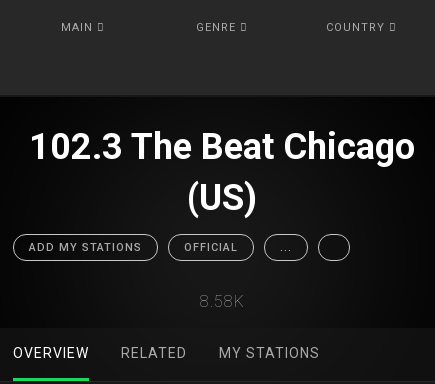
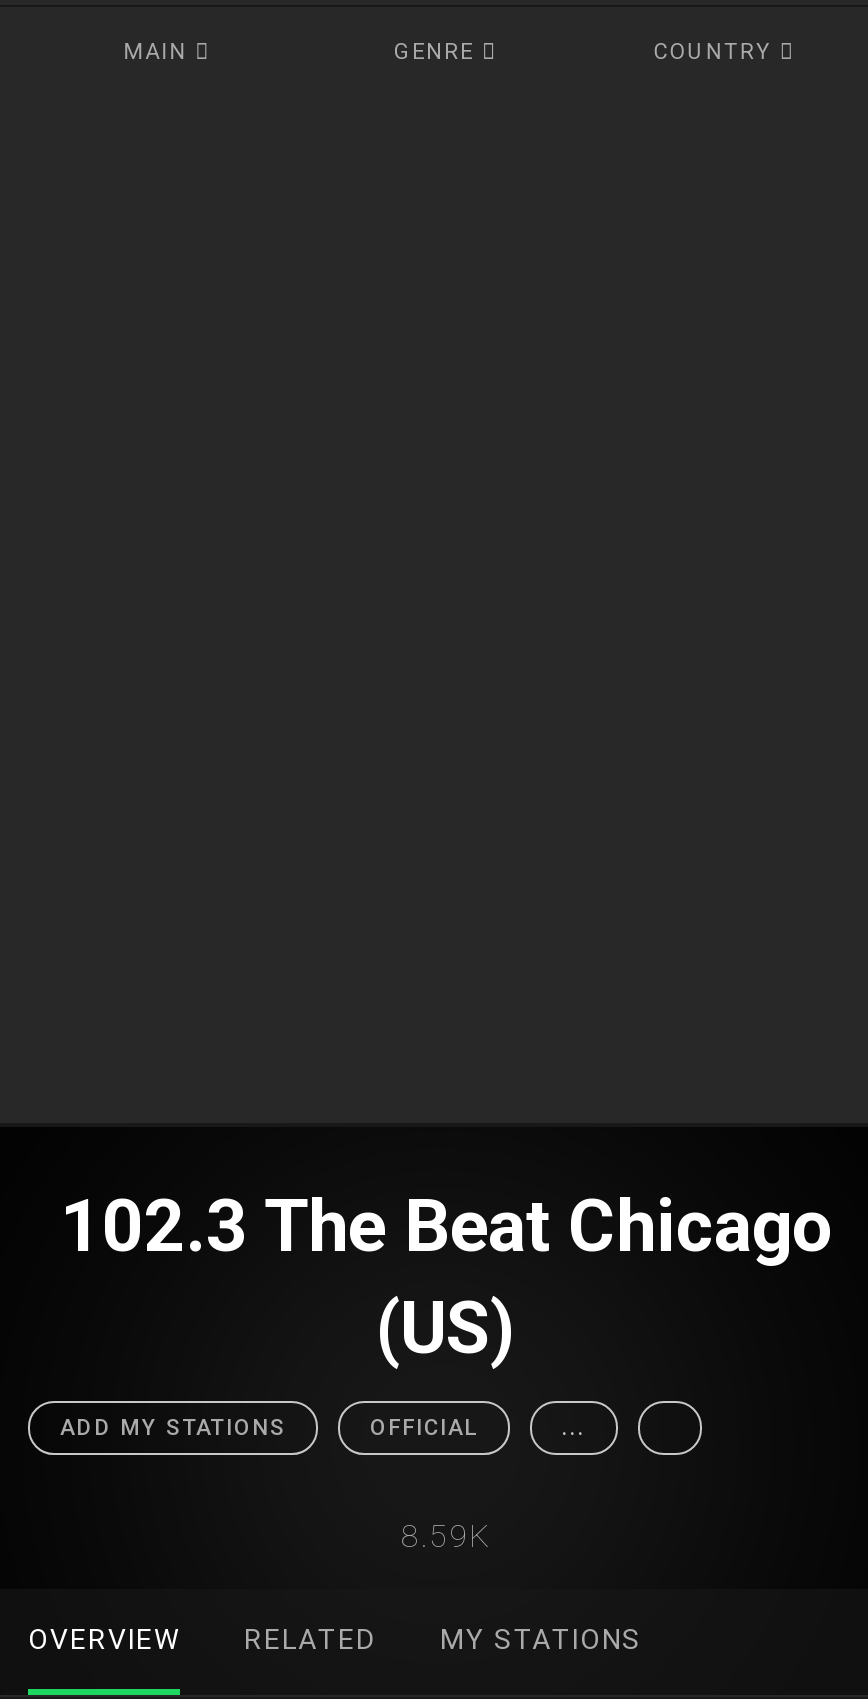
[199,292,244,311] 8.58K -> [401,1517,491,1555] 8.59K

